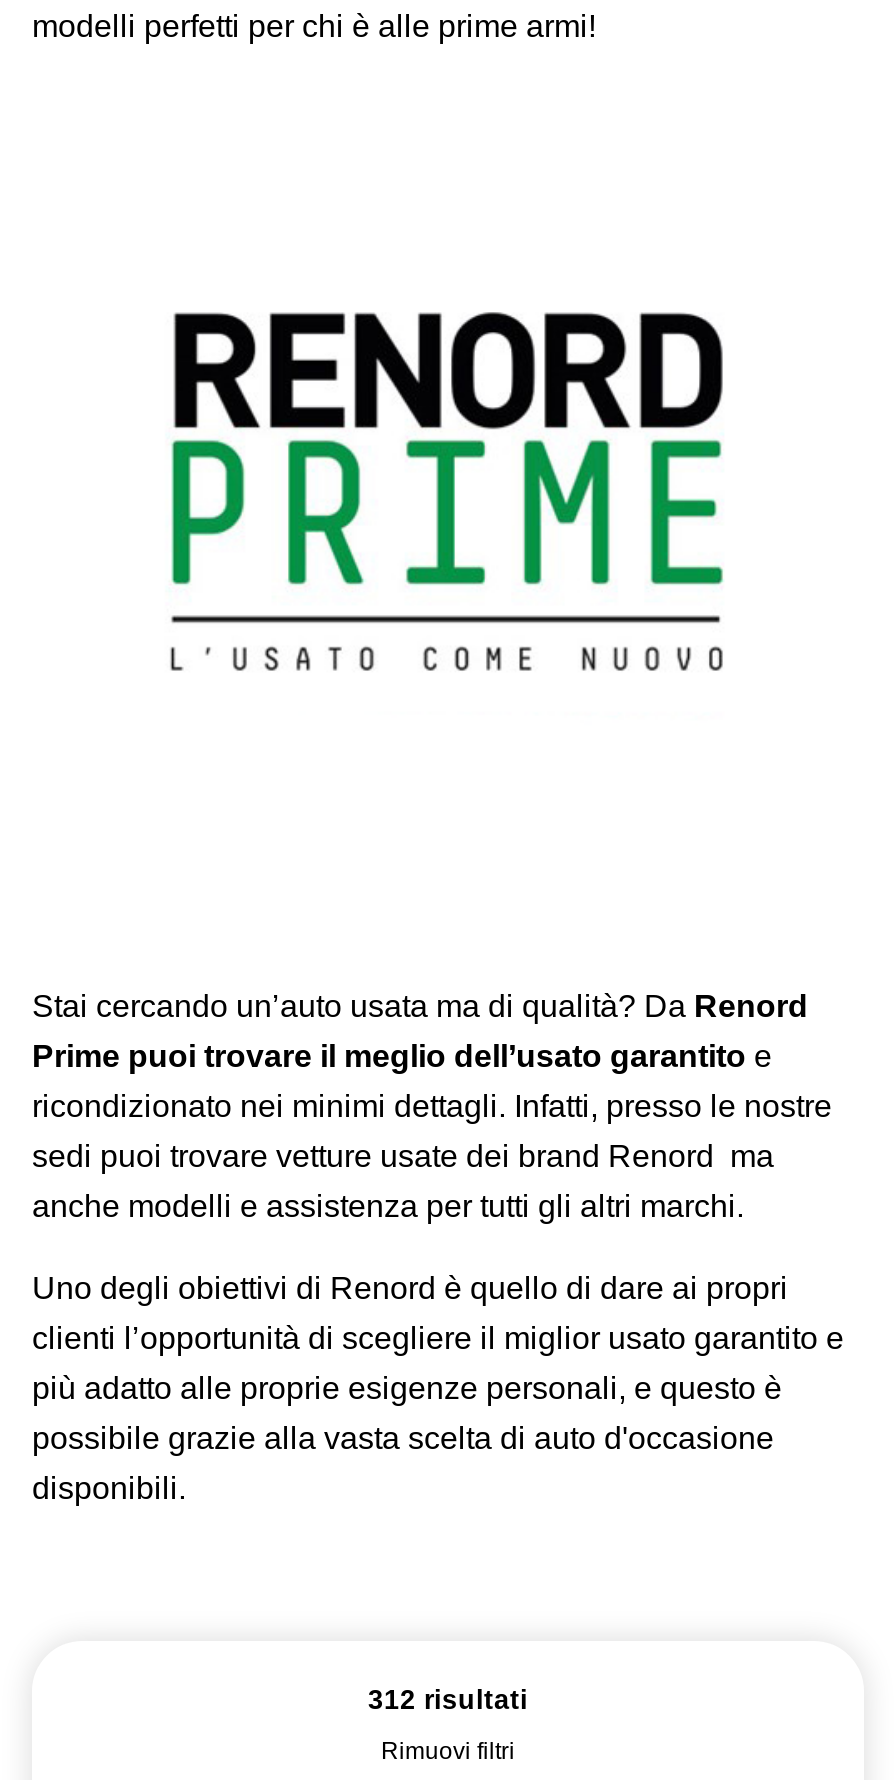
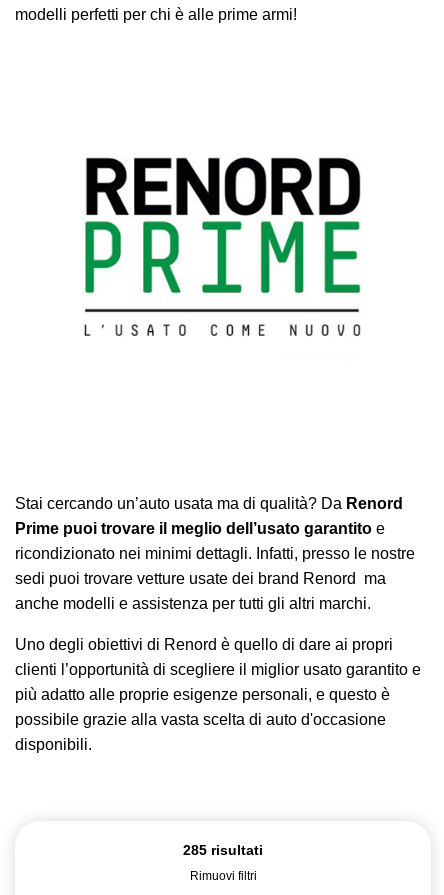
[368,1684,528,1714] 312 risultati -> [183,843,263,858] 285 risultati

